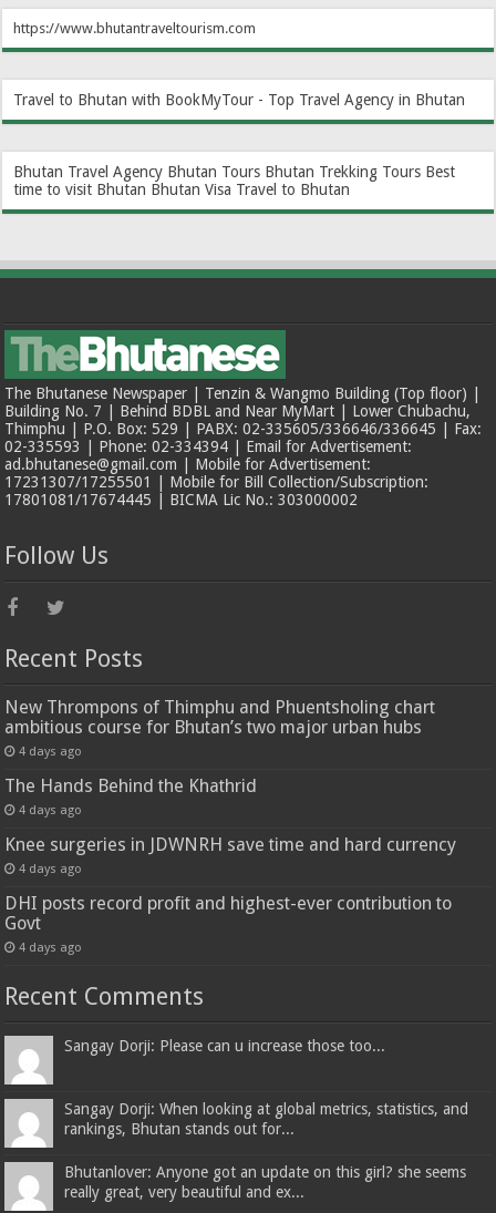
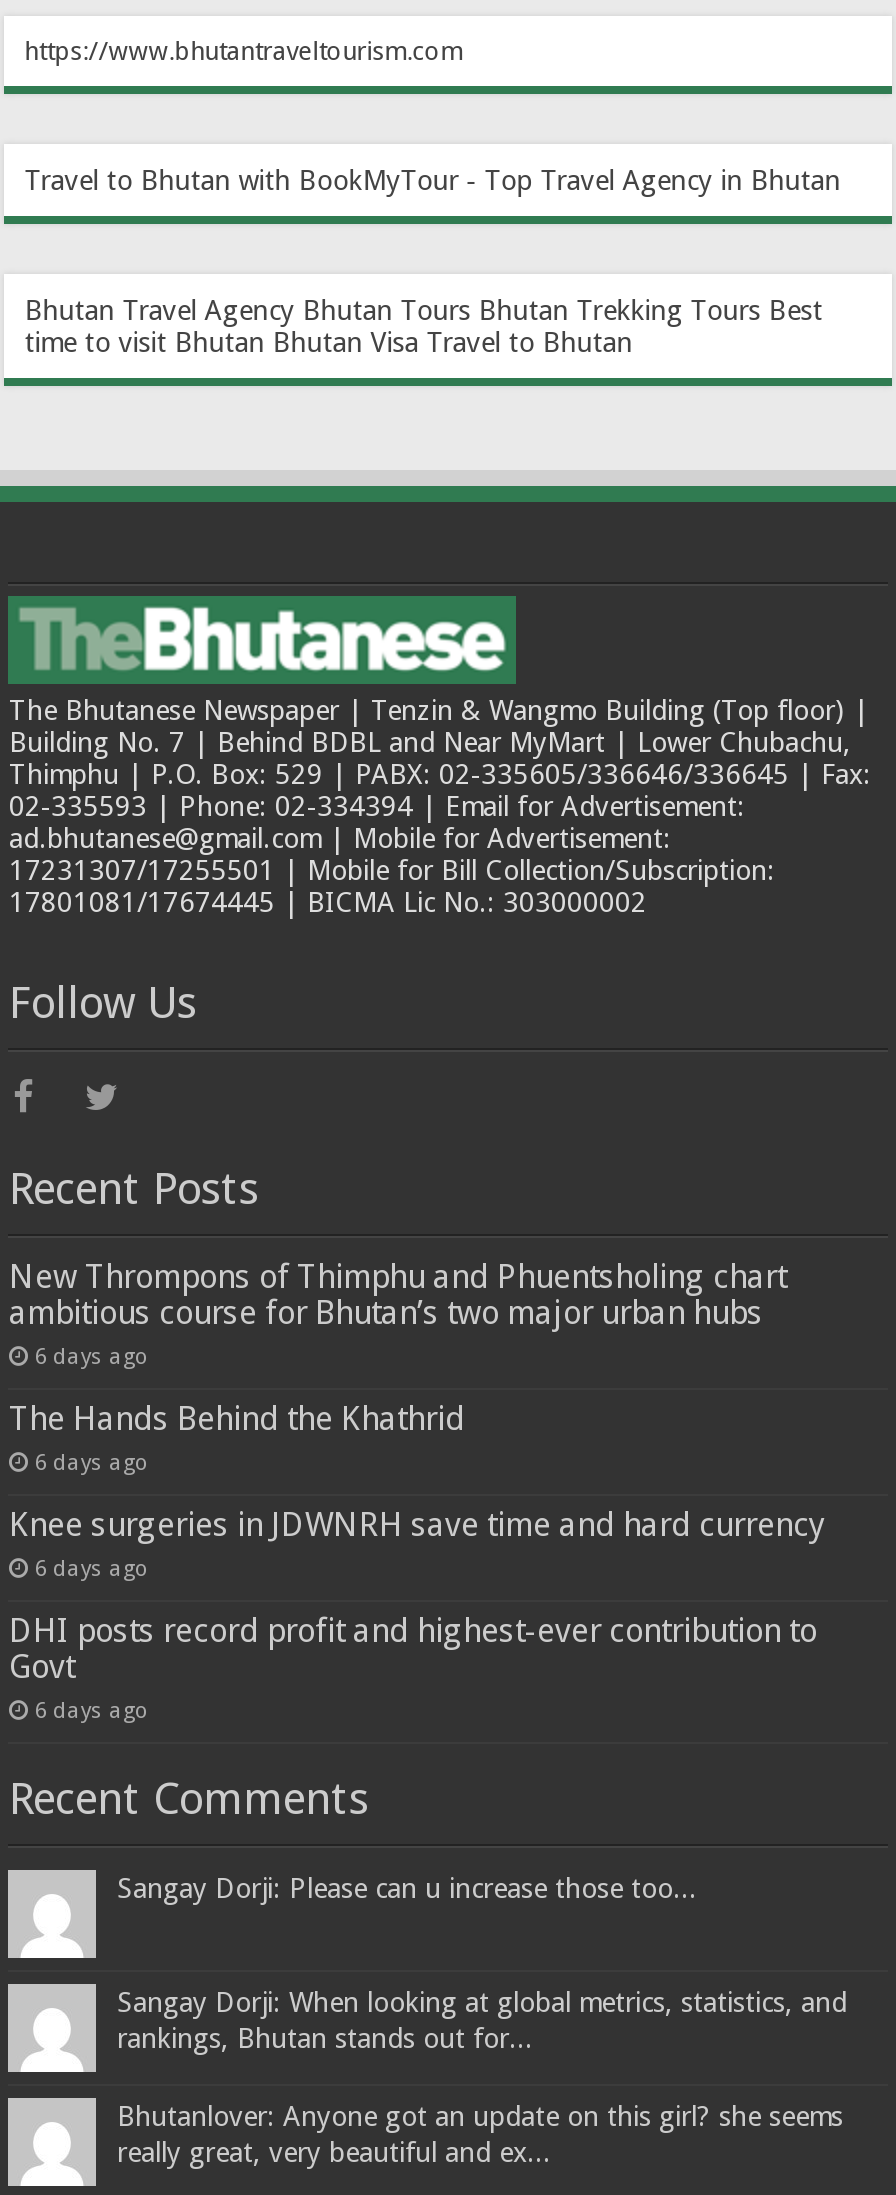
[19,744,82,759] 4 days ago -> [35,1344,149,1370] 6 days ago
[19,803,82,817] 4 days ago -> [35,1450,149,1476] 6 days ago
[19,862,82,876] 4 days ago -> [35,1556,149,1582] 6 days ago
[19,940,82,955] 4 days ago -> [35,1698,149,1724] 6 days ago

